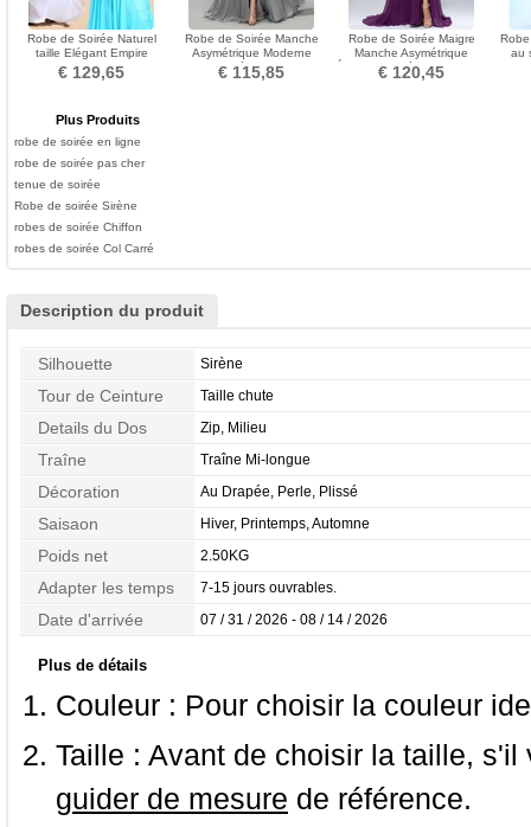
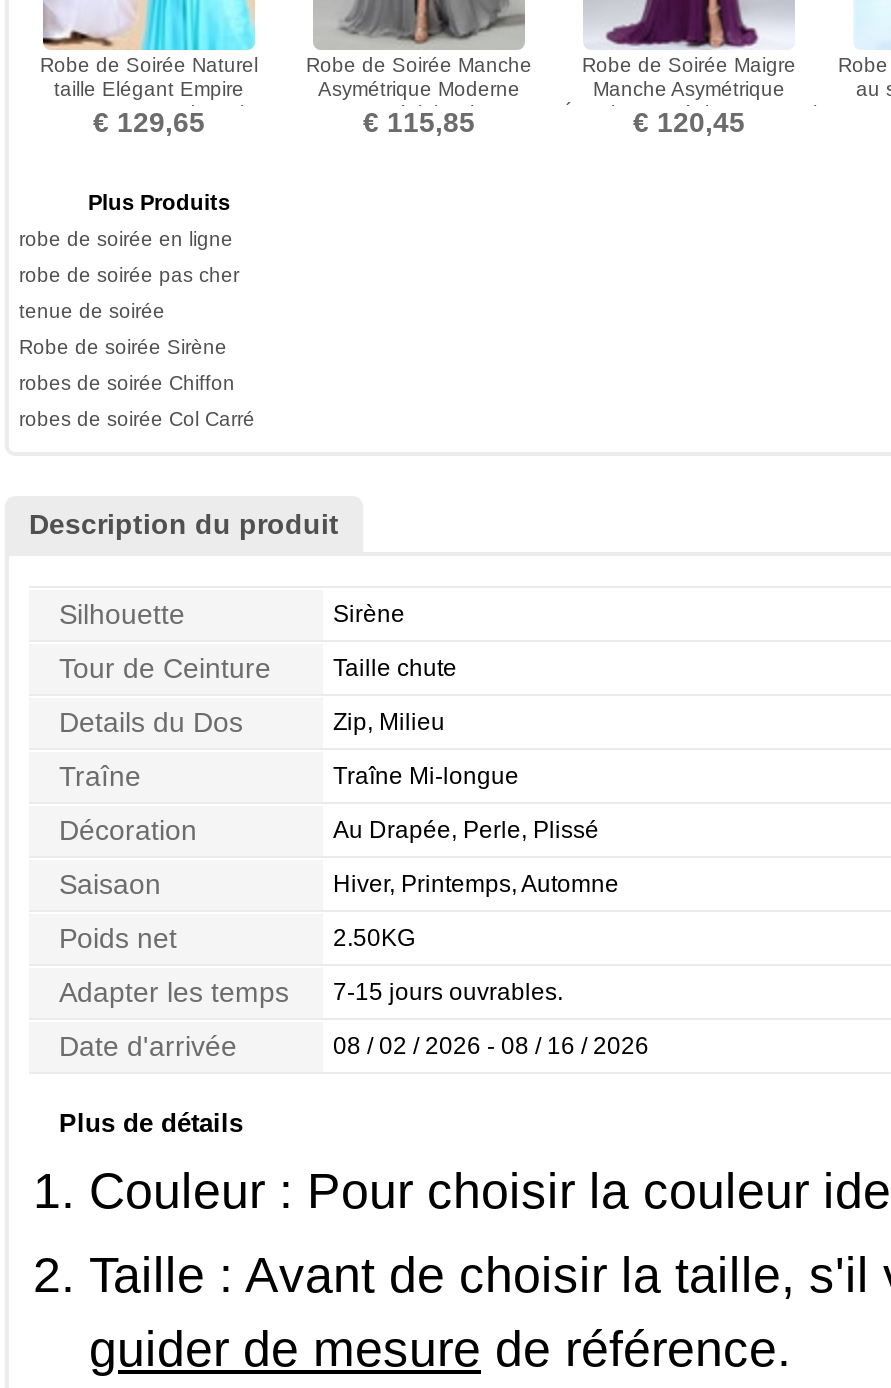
[200,611,388,628] 07 / 31 / 2026 - 08 / 14 / 2026 -> [333,1032,649,1060] 08 / 02 / 2026 - 08 / 16 / 2026

